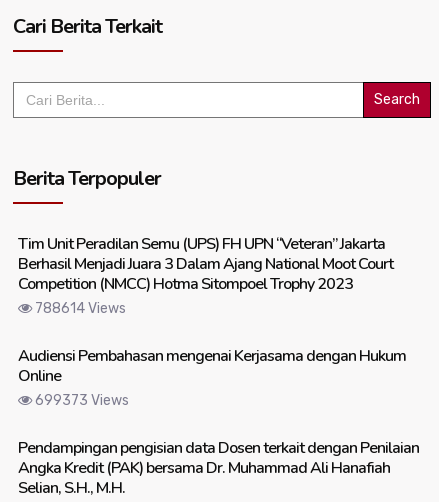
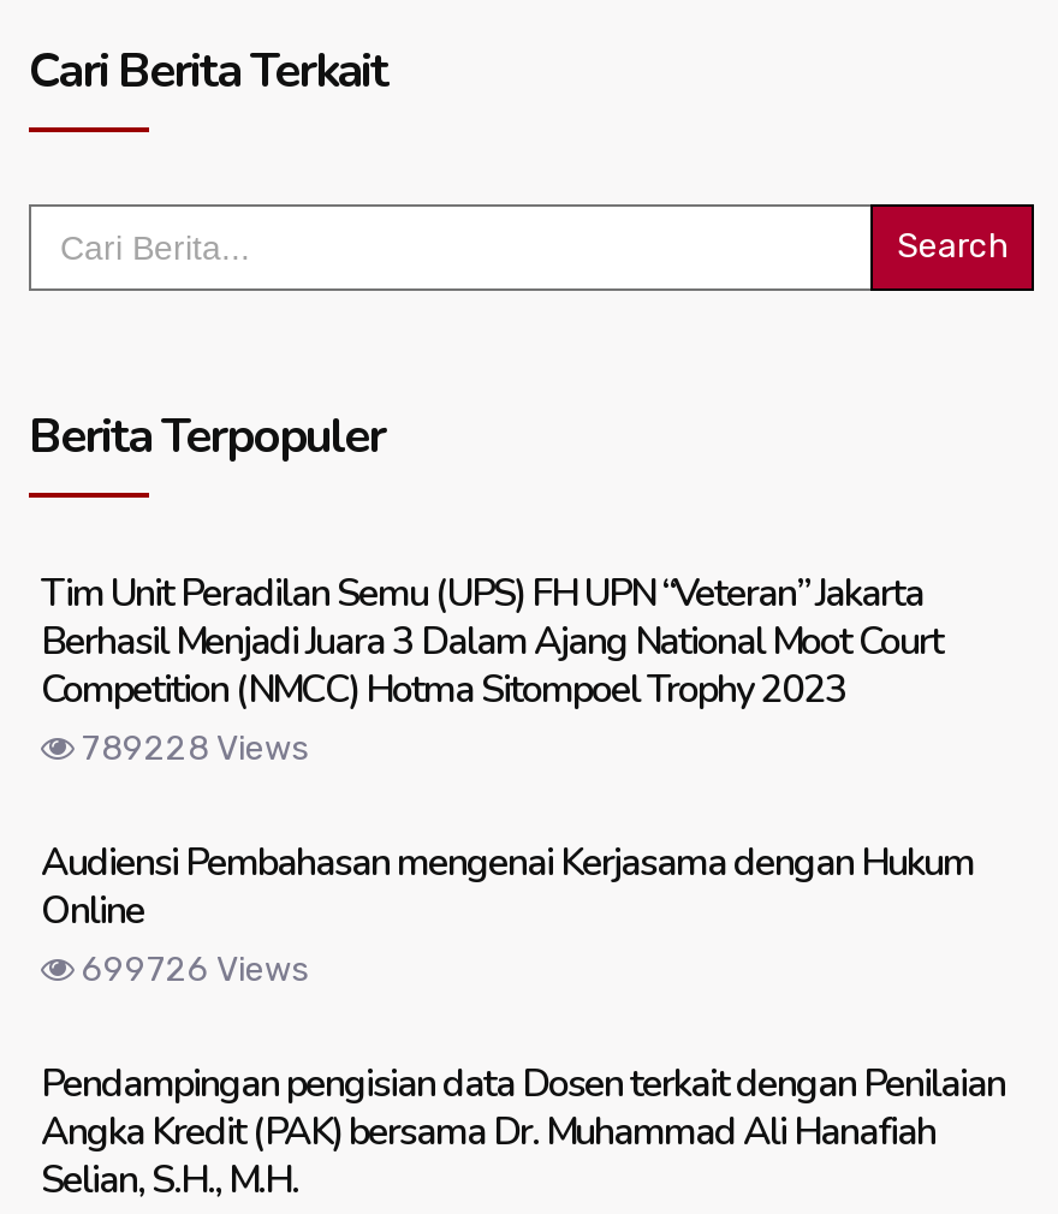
[32,300,126,317] 788614 Views -> [75,729,308,770] 789228 Views
[32,392,129,409] 699373 Views -> [75,950,308,991] 699726 Views

